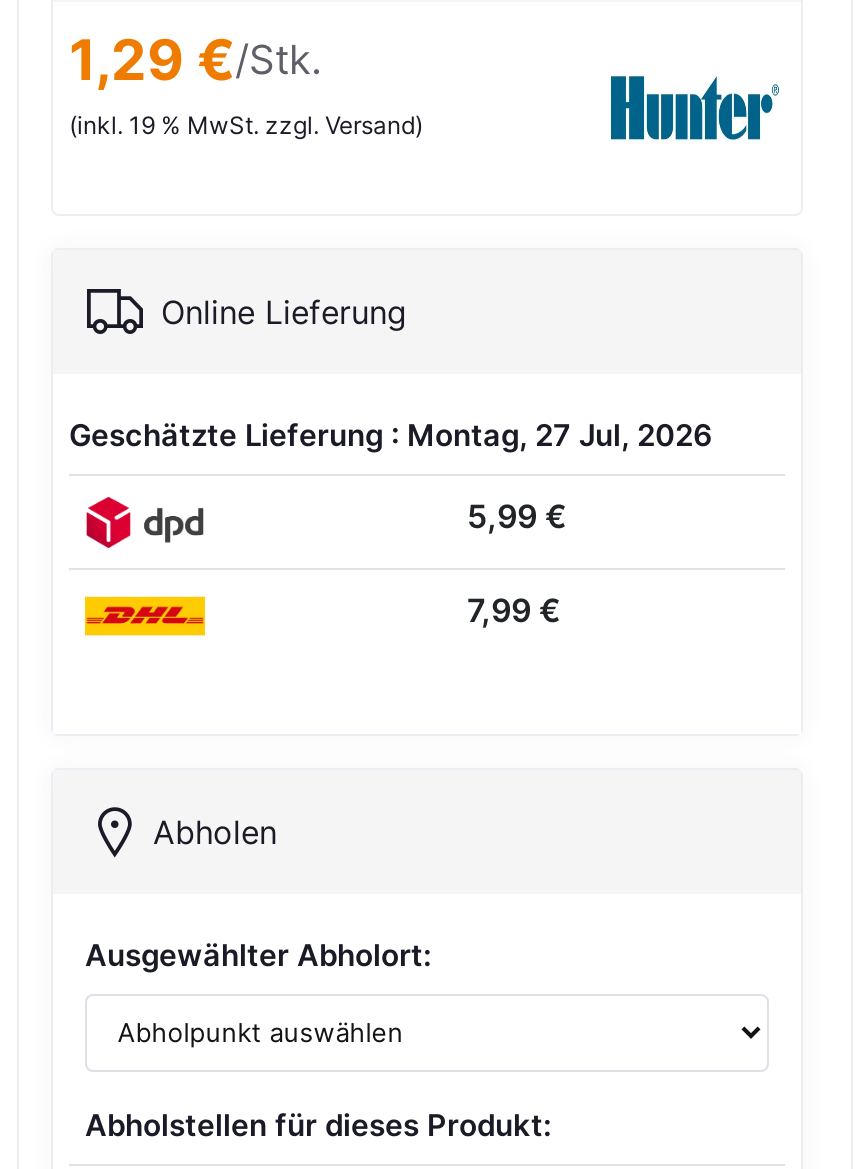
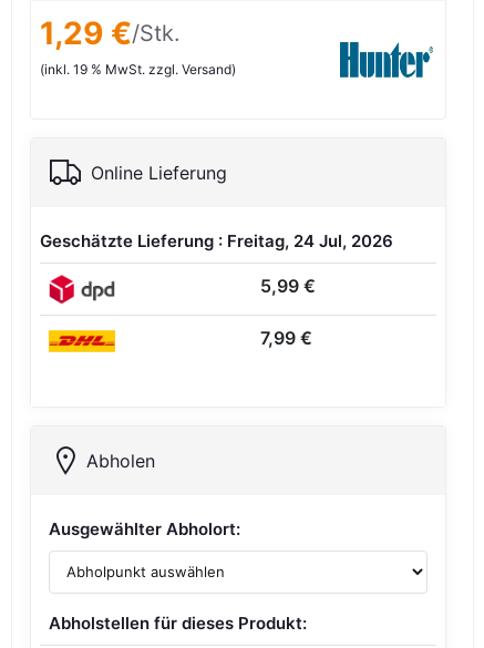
[69,416,713,454] Geschätzte Lieferung : Montag, 27 Jul, 2026 -> [40,231,393,252] Geschätzte Lieferung : Freitag, 24 Jul, 2026

